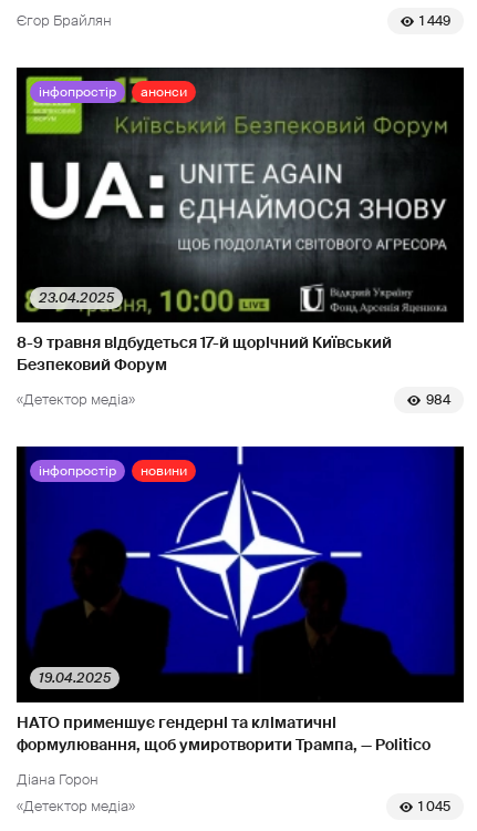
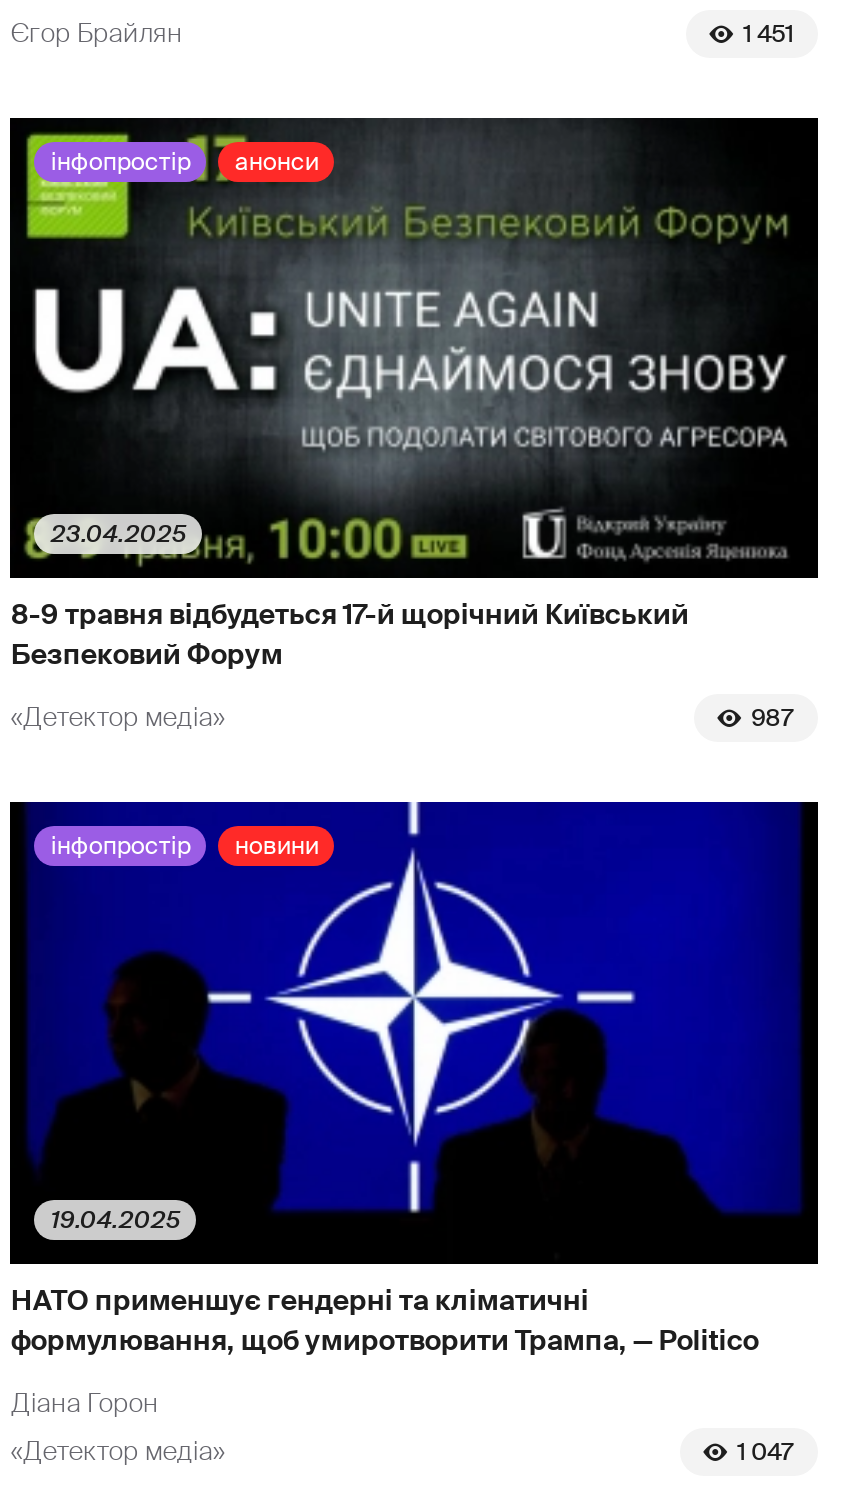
[419,12,450,30] 1 449 -> [743,18,793,50] 1 451
[426,392,450,409] 984 -> [751,703,793,735] 987
[418,797,450,815] 1 045 -> [737,1435,793,1467] 1 047

